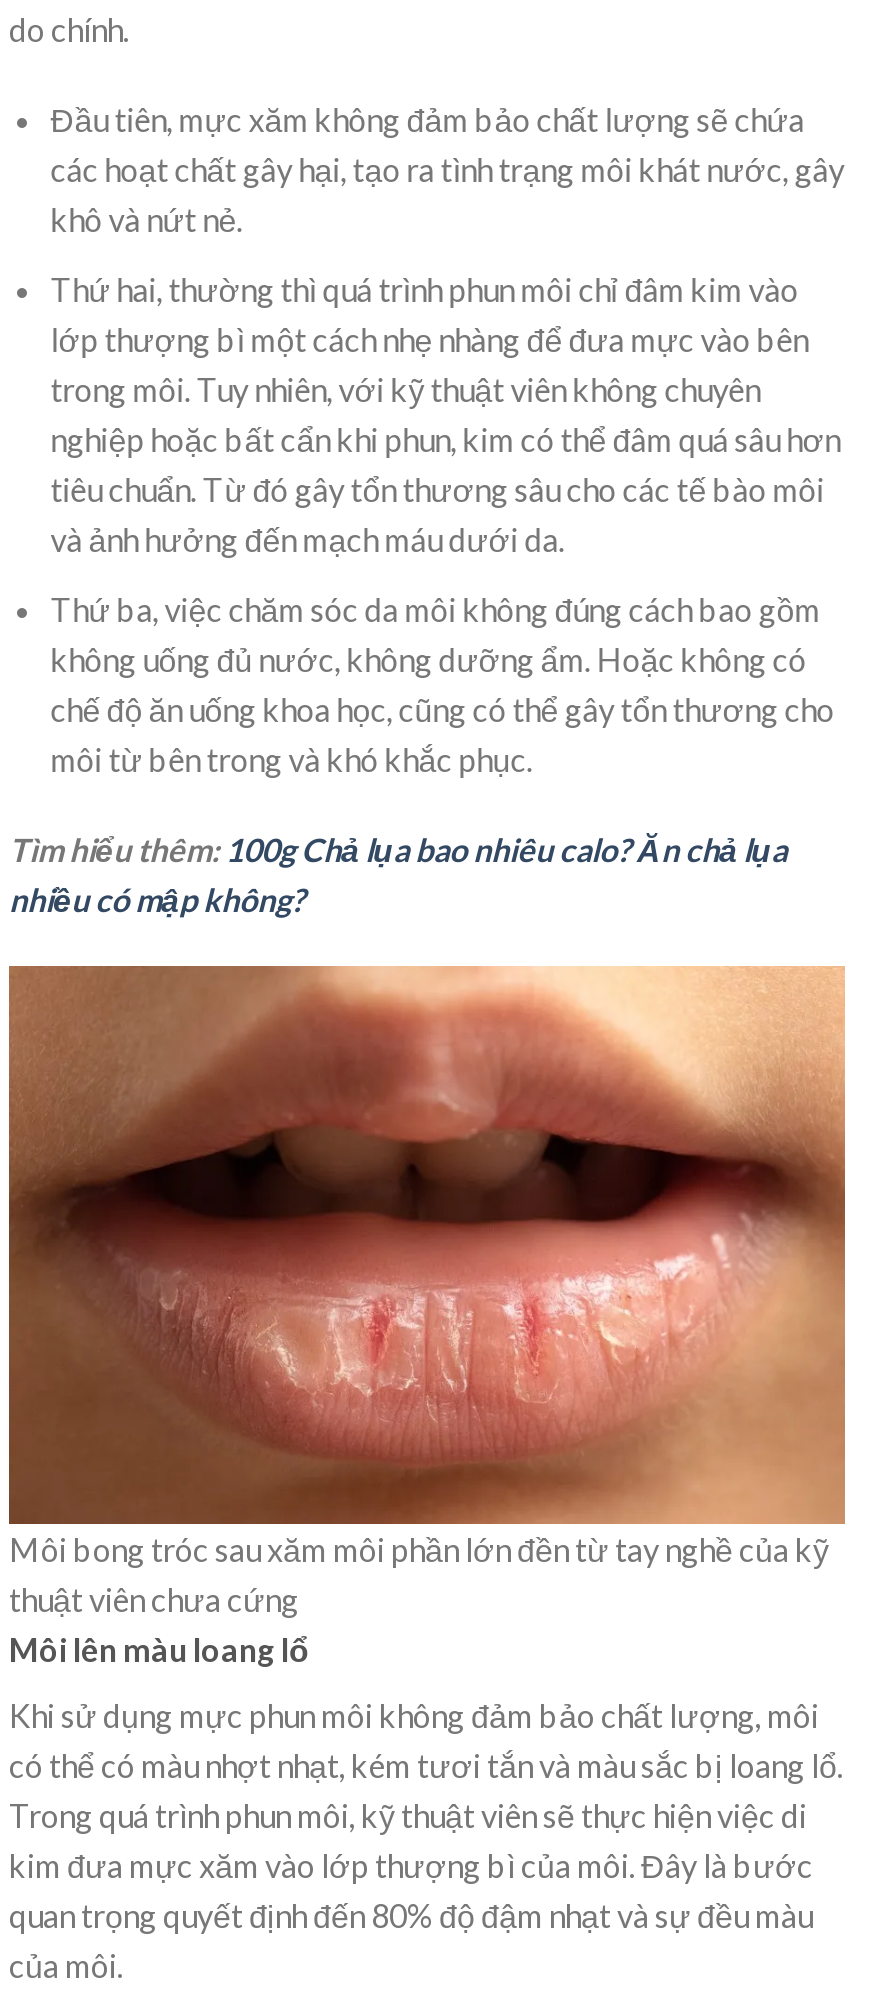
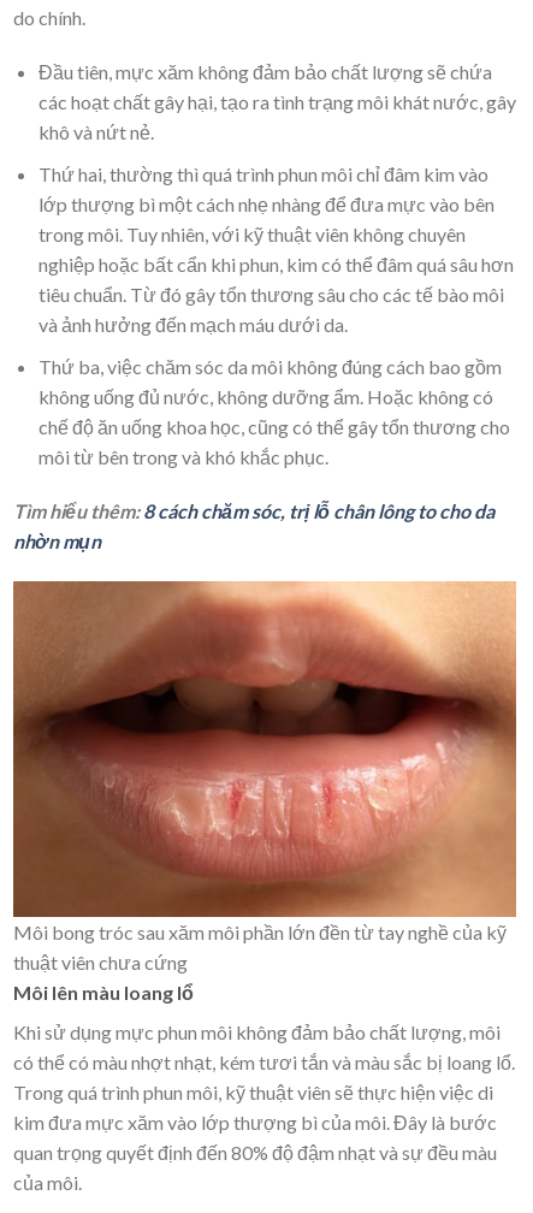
[9,831,787,919] Tìm hiểu thêm: 100g Chả lụa bao nhiêu calo? Ăn chả lụa | nhiều có mập không? -> [13,500,494,553] Tìm hiểu thêm: 8 cách chăm sóc, trị lỗ chân lông to cho da | nhờn mụn

